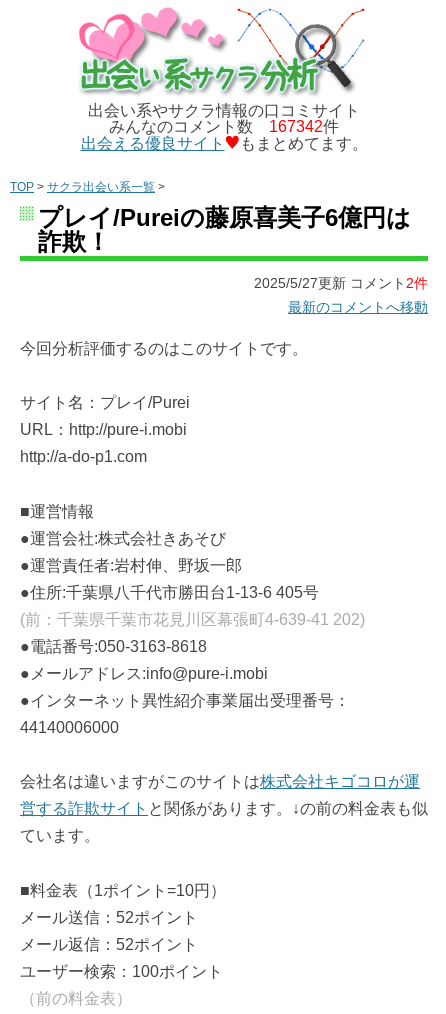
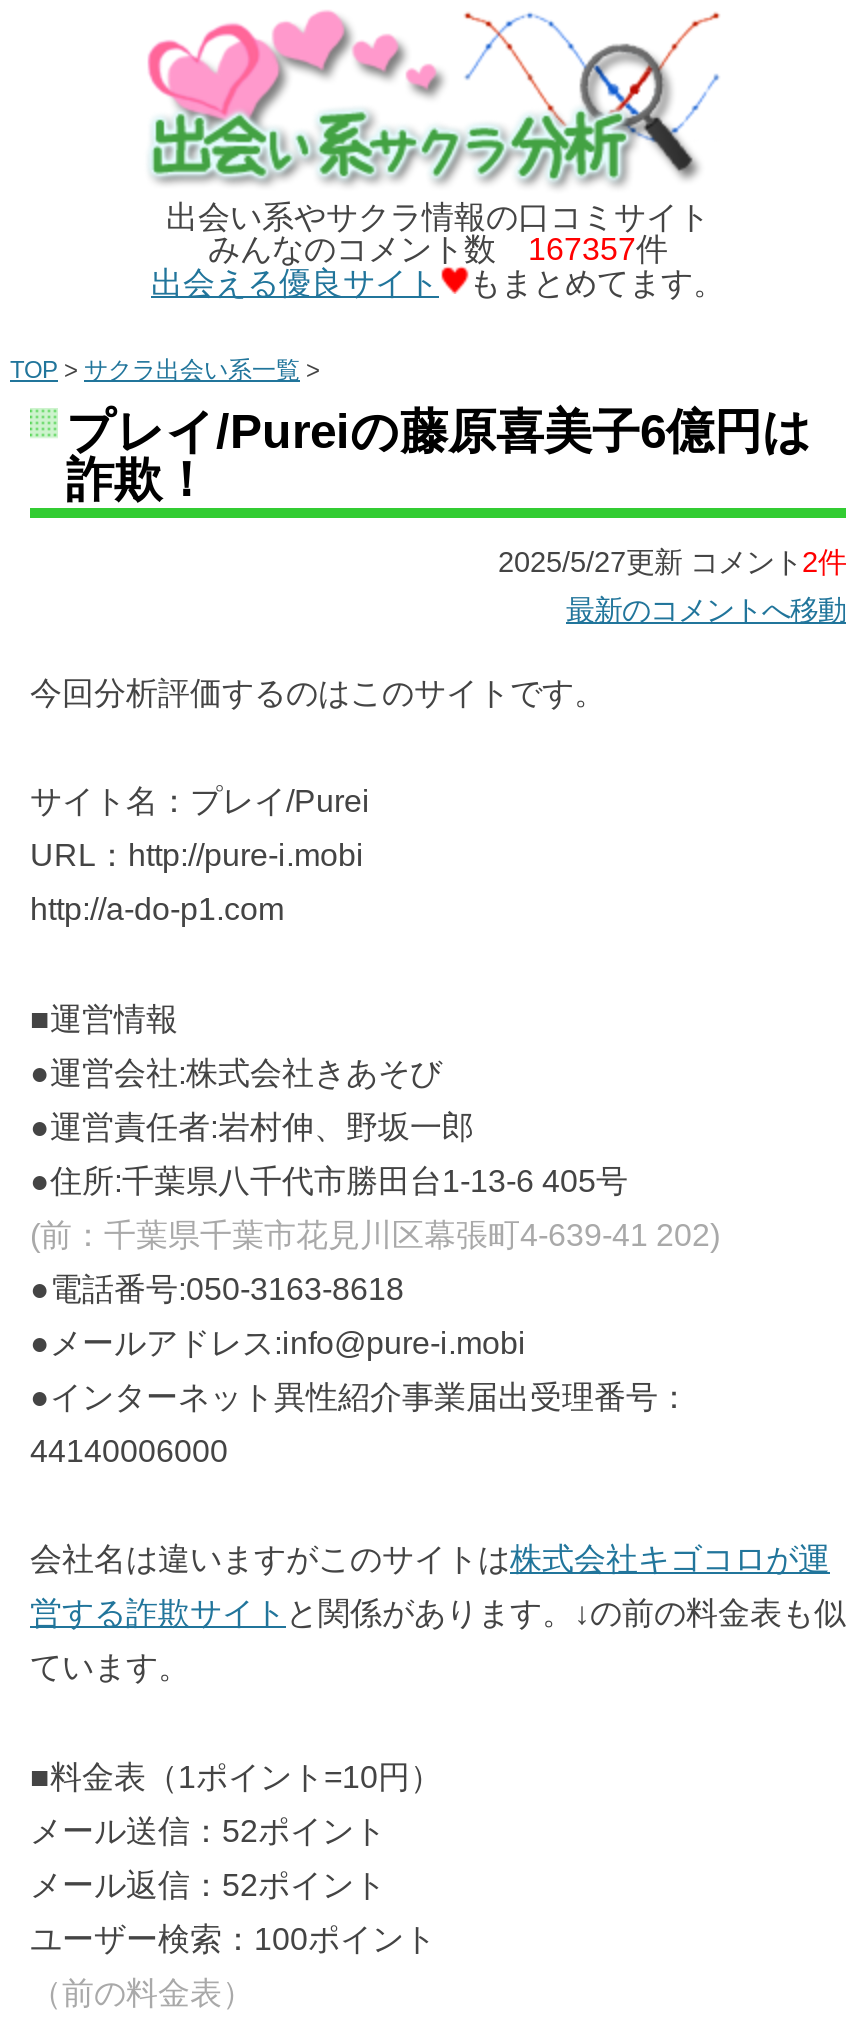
[109,118,339,135] みんなのコメント数167342件 -> [208,232,668,266] みんなのコメント数167357件

